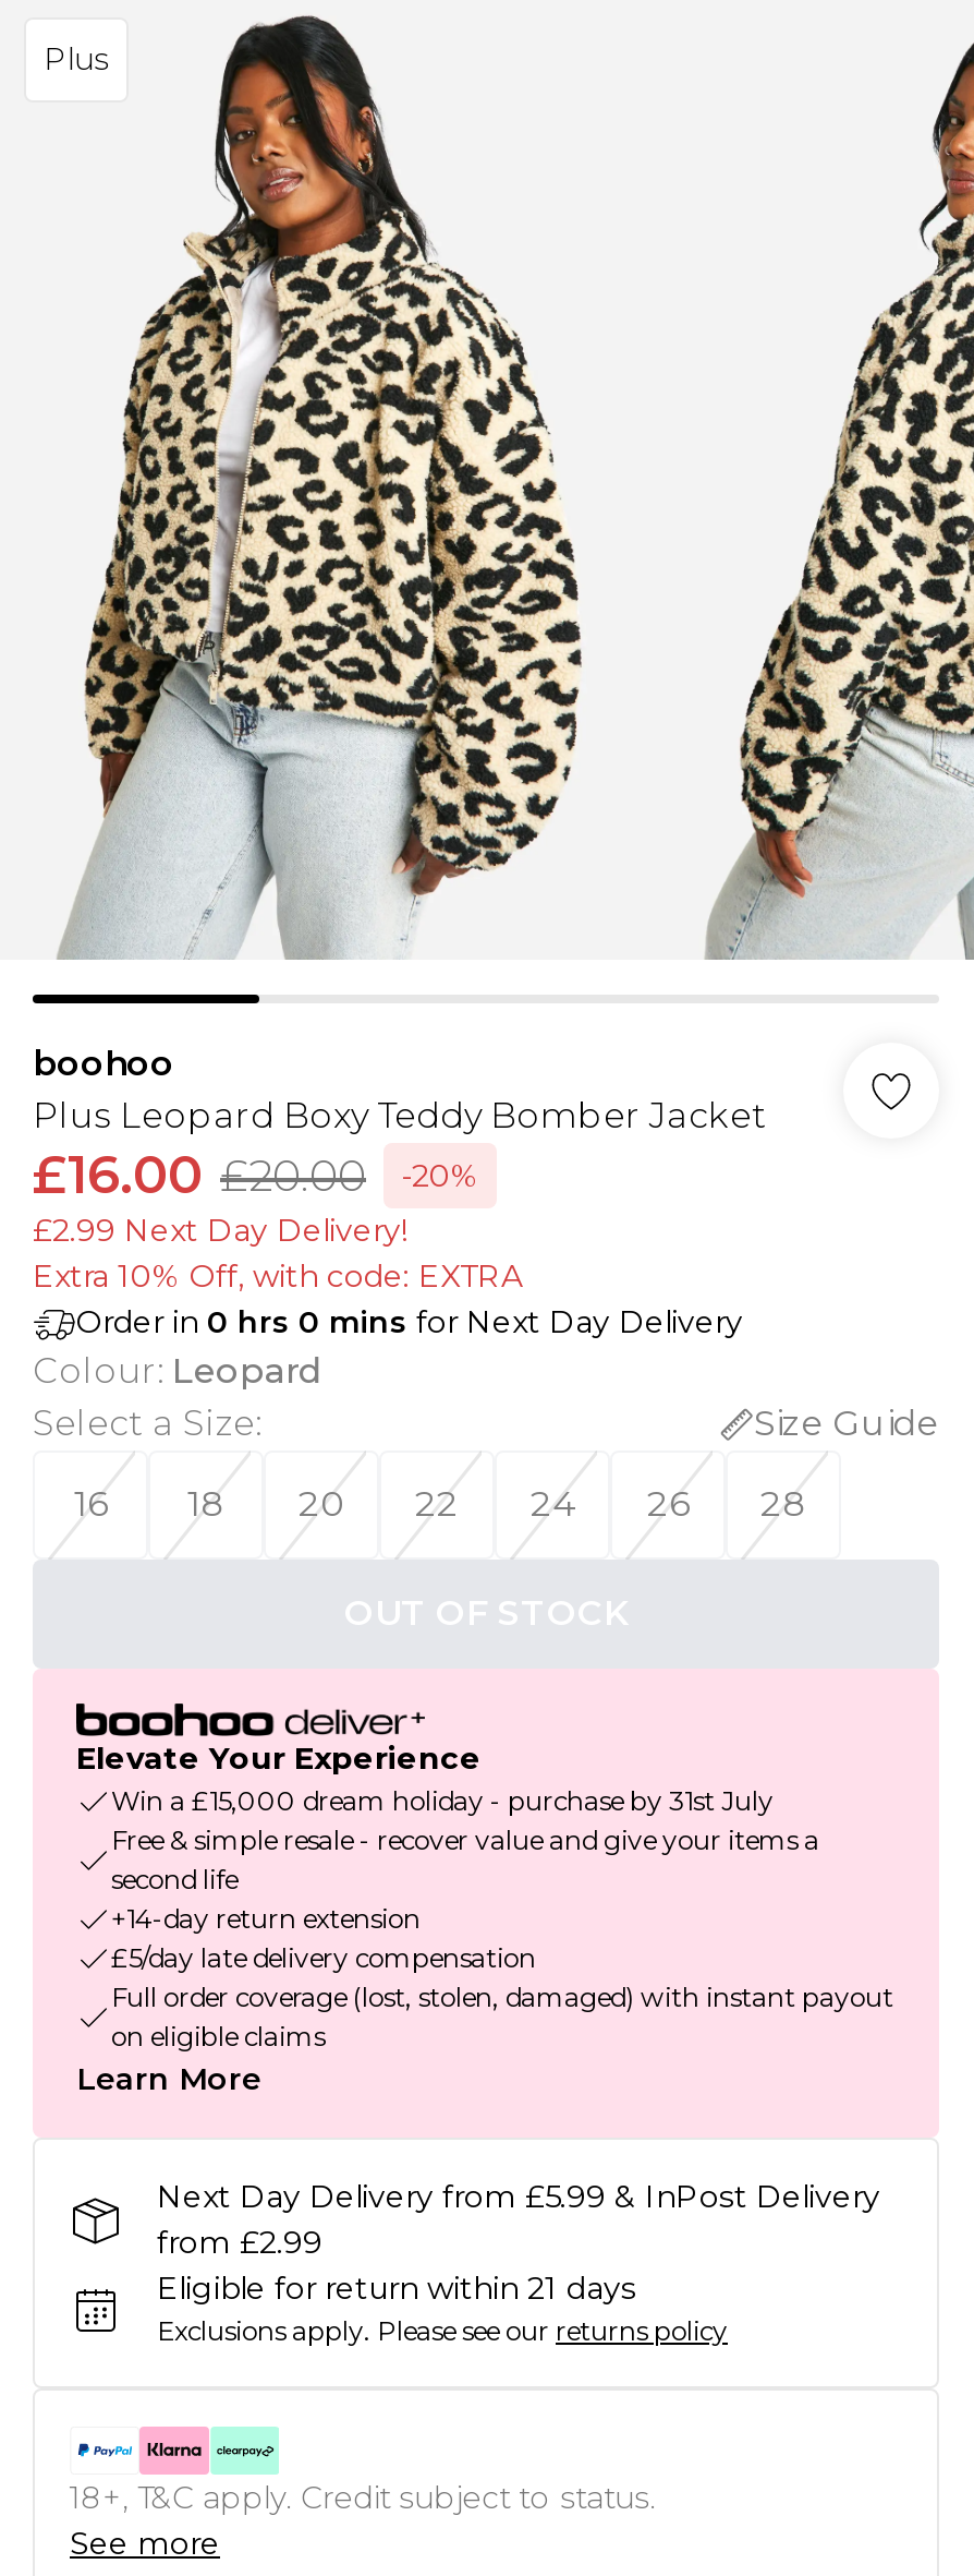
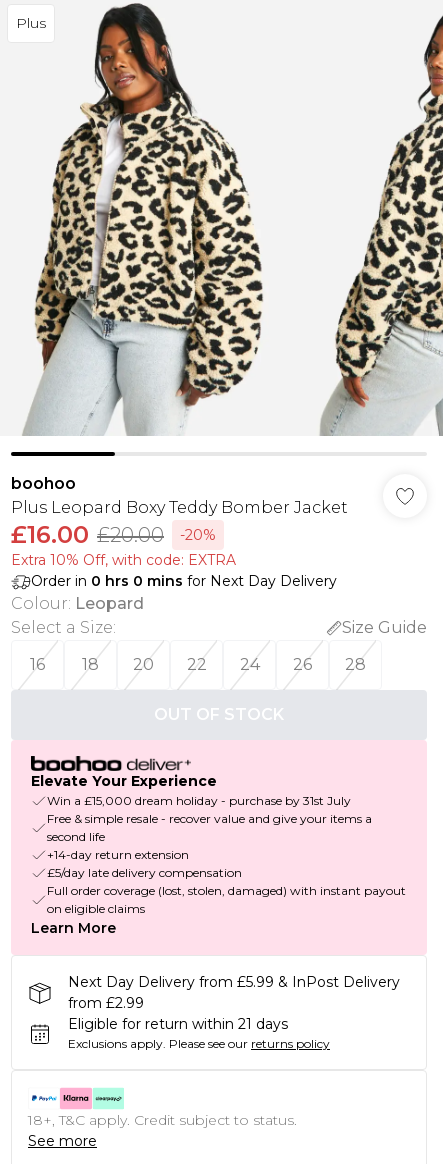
[33,1211,407,1250] £2.99 Next Day Delivery! -> none

